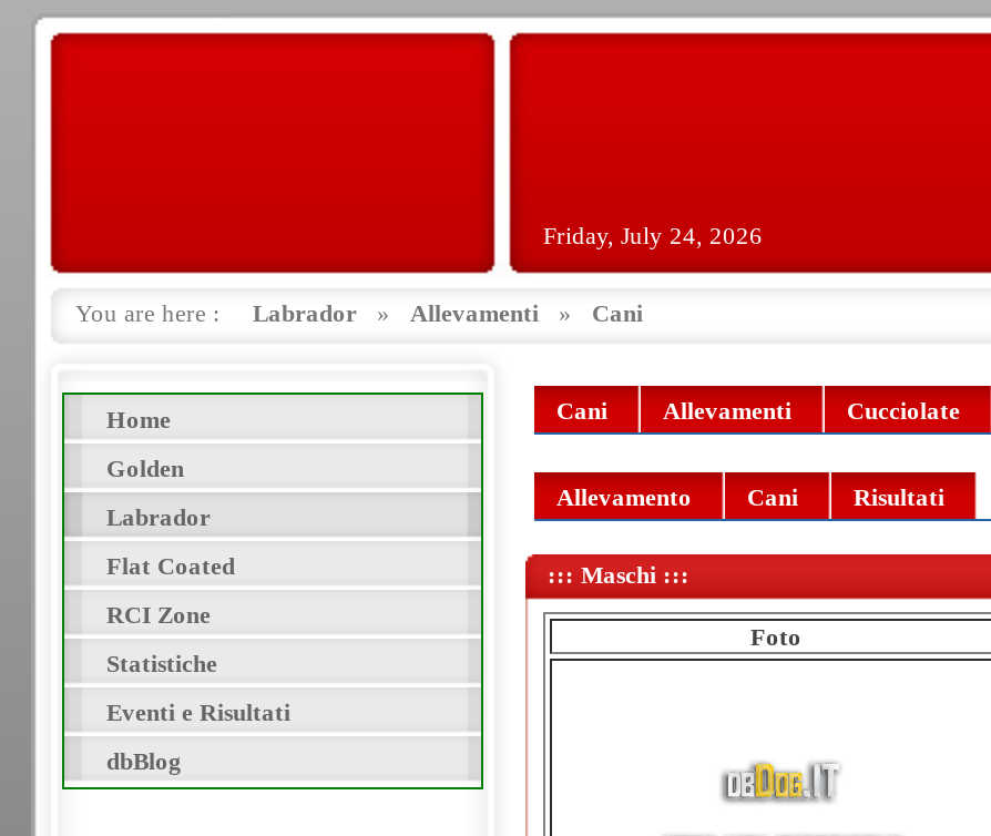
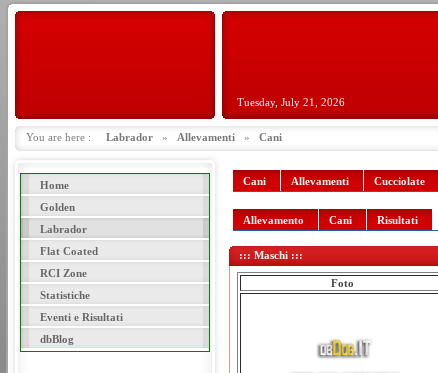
[543,222,763,248] Friday, July 24, 2026 -> [237,96,345,108] Tuesday, July 21, 2026

